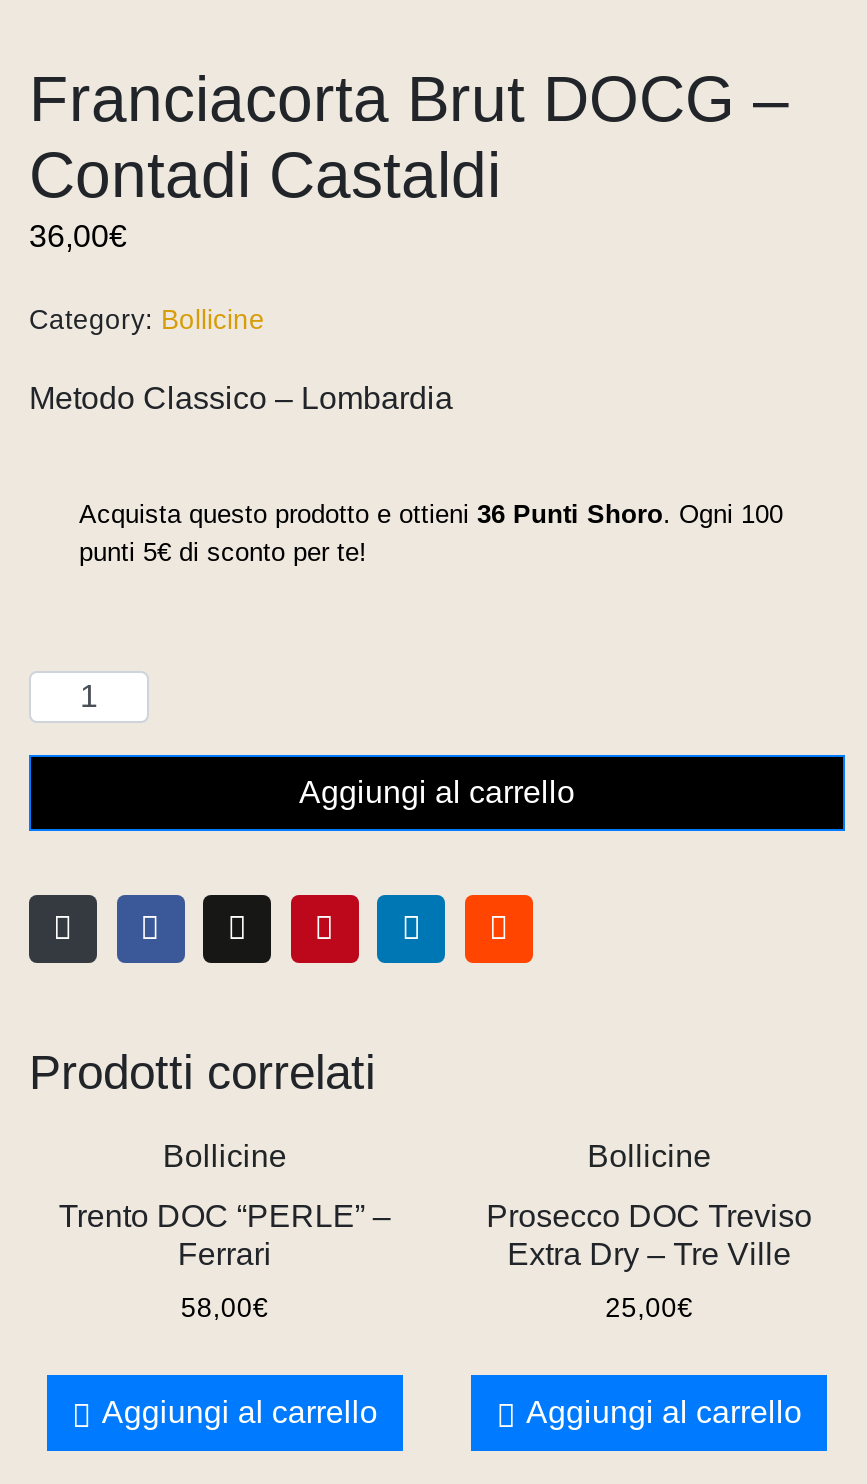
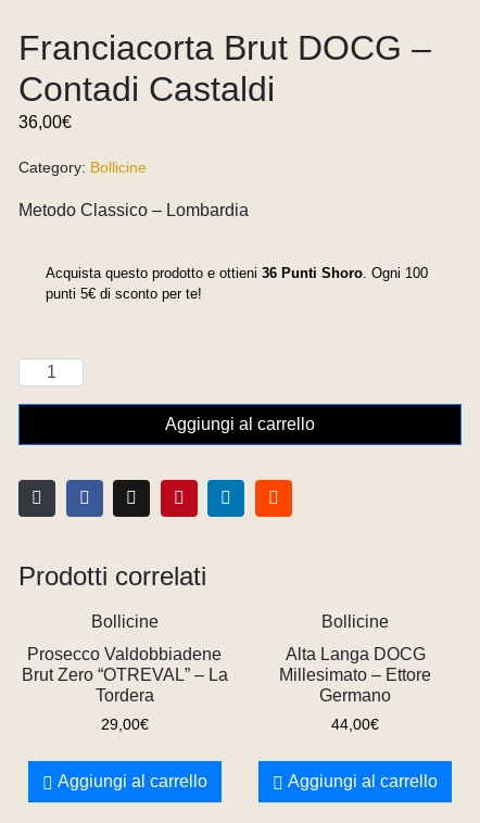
[59,1199,391,1271] Trento DOC “PERLE” – | Ferrari -> [22,645,228,705] Prosecco Valdobbiadene | Brut Zero “OTREVAL” – La | Tordera
[486,1199,812,1271] Prosecco DOC Treviso | Extra Dry – Tre Ville -> [279,645,431,705] Alta Langa DOCG | Millesimato – Ettore | Germano
[181,1293,269,1323] 58,00€ -> [101,717,149,733] 29,00€
[605,1293,693,1323] 25,00€ -> [331,717,379,733] 44,00€

